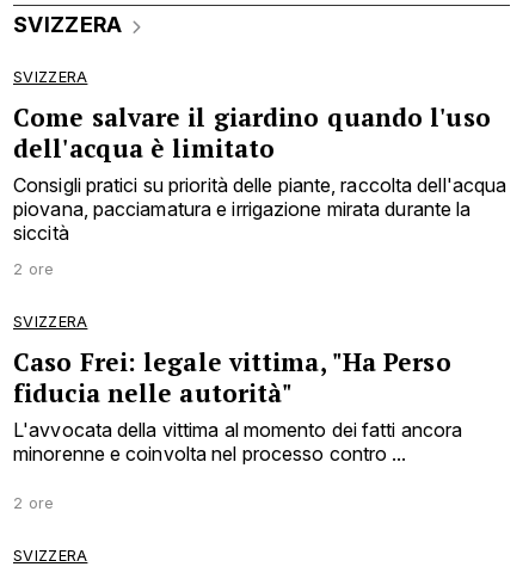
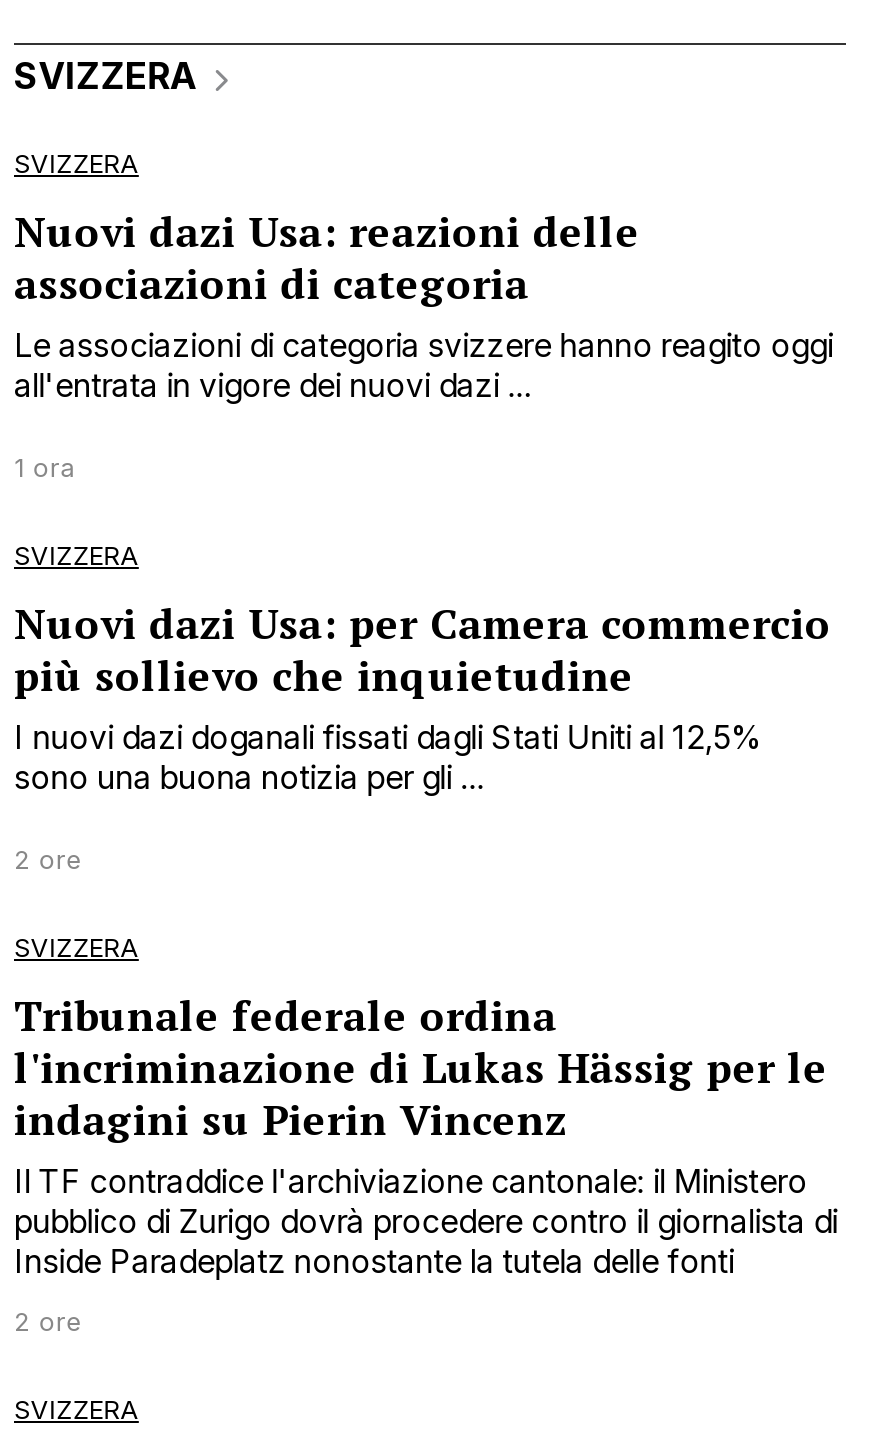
[13,101,507,245] Come salvare il giardino quando l'uso | dell'acqua è limitato | Consigli pratici su priorità delle piante, raccolta dell'acqua | piovana, pacciamatura e irrigazione mirata durante la | siccità -> [14,204,833,798] Nuovi dazi Usa: reazioni delle | associazioni di categoria | Le associazioni di categoria svizzere hanno reagito oggi | all'entrata in vigore dei nuovi dazi ... | 1 ora | SVIZZERA | Nuovi dazi Usa: per Camera commercio | più sollievo che inquietudine | I nuovi dazi doganali fissati dagli Stati Uniti al 12,5% | sono una buona notizia per gli ...
[13,345,462,466] Caso Frei: legale vittima, "Ha Perso | fiducia nelle autorità" | L'avvocata della vittima al momento dei fatti ancora | minorenne e coinvolta nel processo contro ... -> [14,988,838,1282] Tribunale federale ordina | l'incriminazione di Lukas Hässig per le | indagini su Pierin Vincenz | Il TF contraddice l'archiviazione cantonale: il Ministero | pubblico di Zurigo dovrà procedere contro il giornalista di | Inside Paradeplatz nonostante la tutela delle fonti

